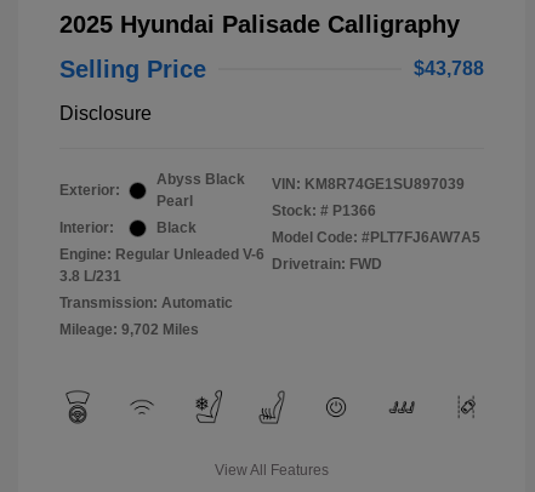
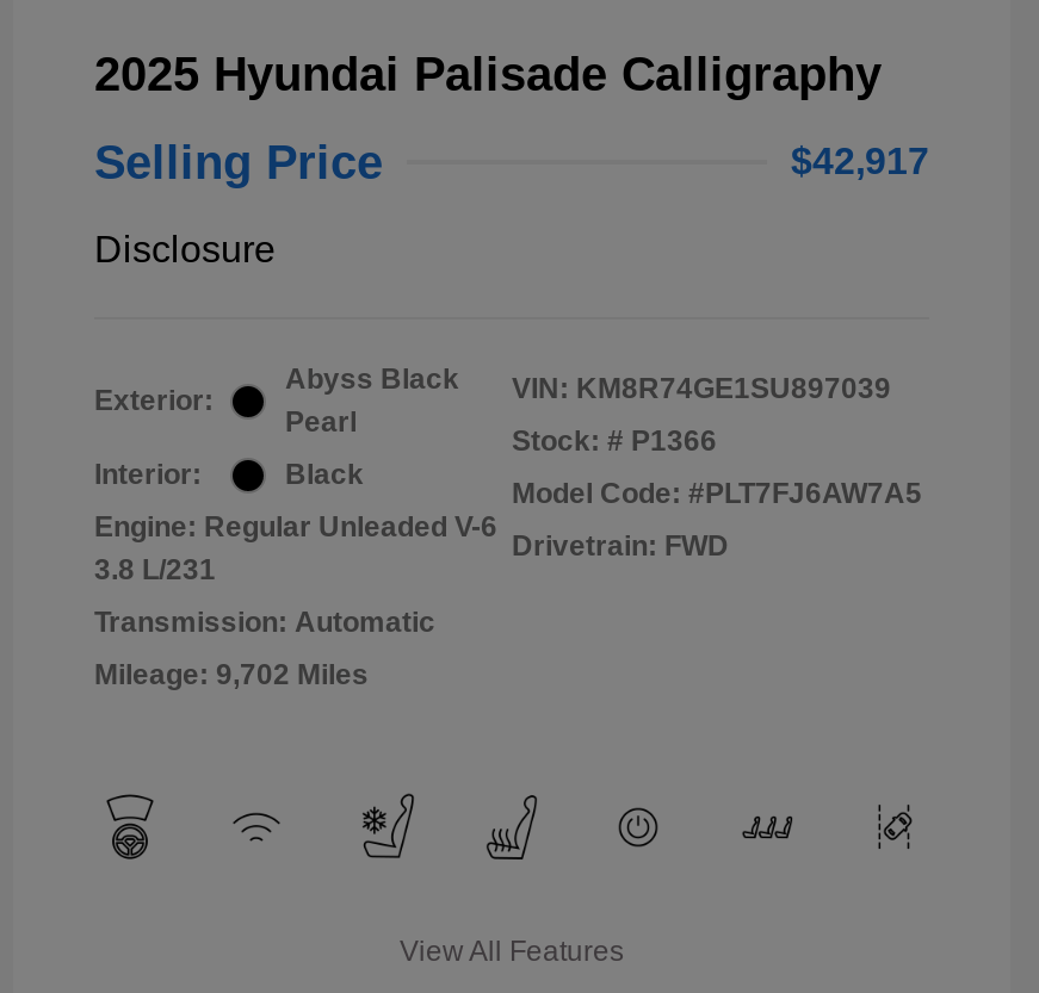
[414,59,484,79] $43,788 -> [791,142,929,182] $42,917

